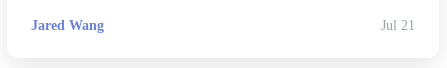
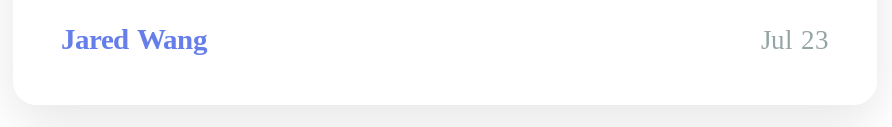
[381,18,415,33] Jul 21 -> [761,24,829,54] Jul 23

